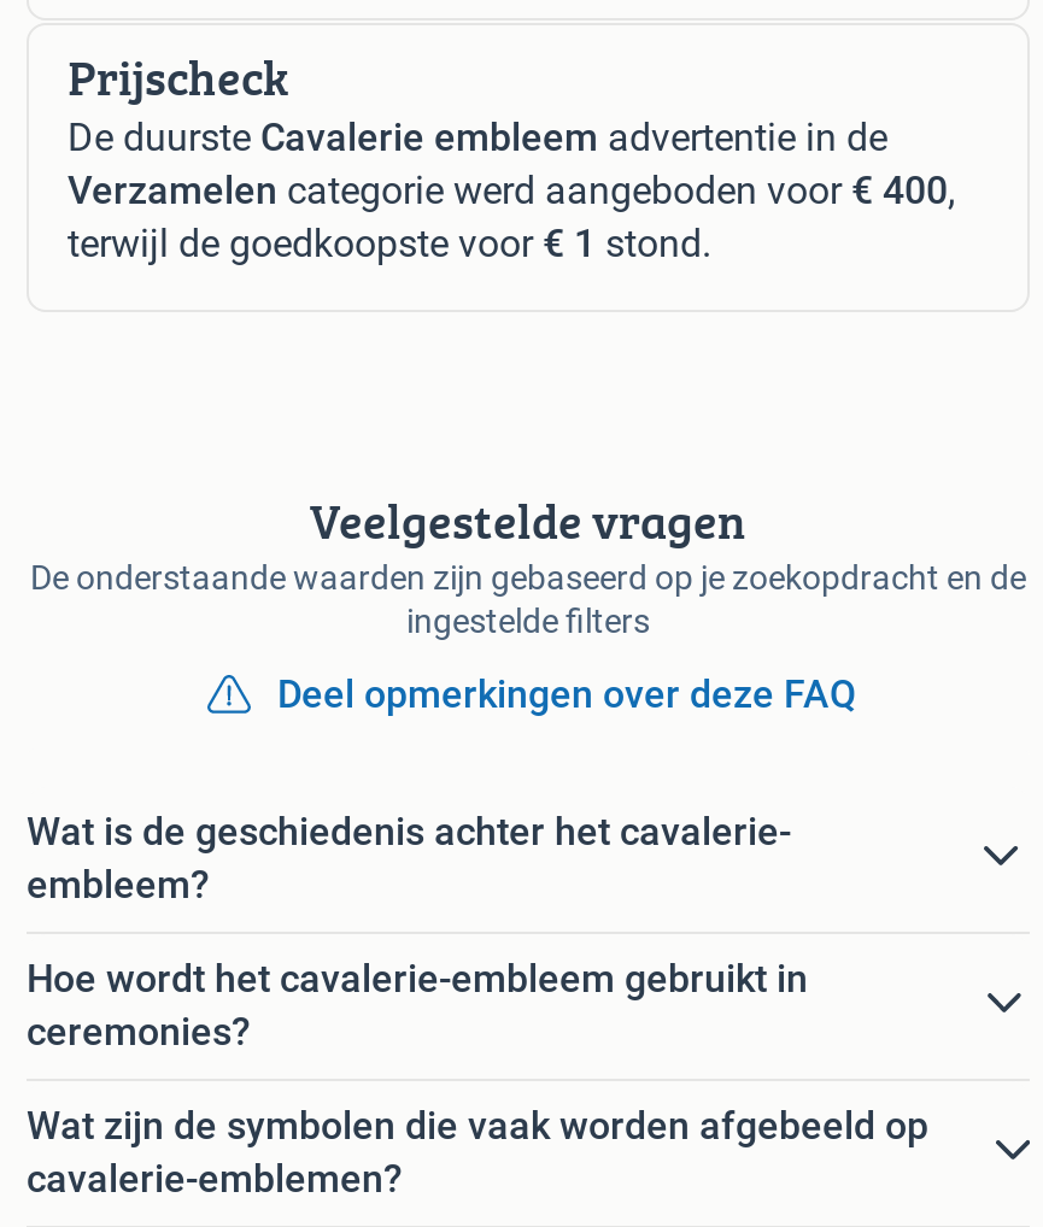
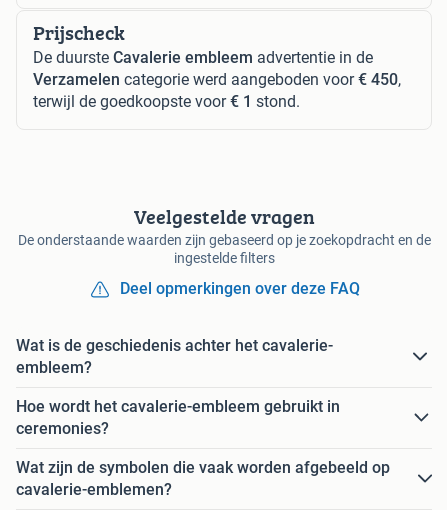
[68,167,955,213] Verzamelen categorie werd aangeboden voor € 400, -> [33,70,401,89] Verzamelen categorie werd aangeboden voor € 450,

